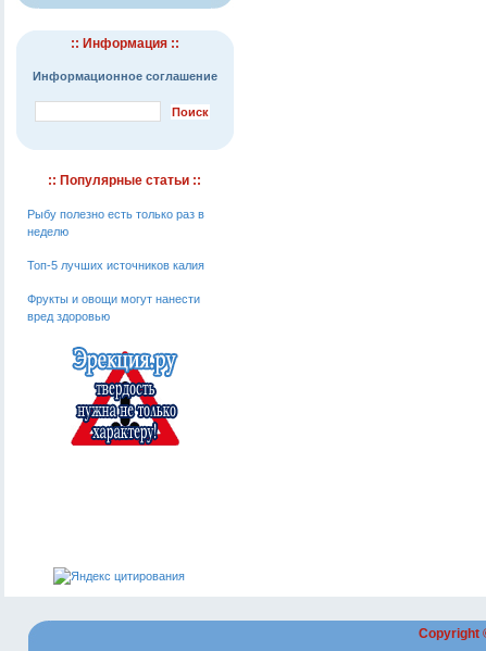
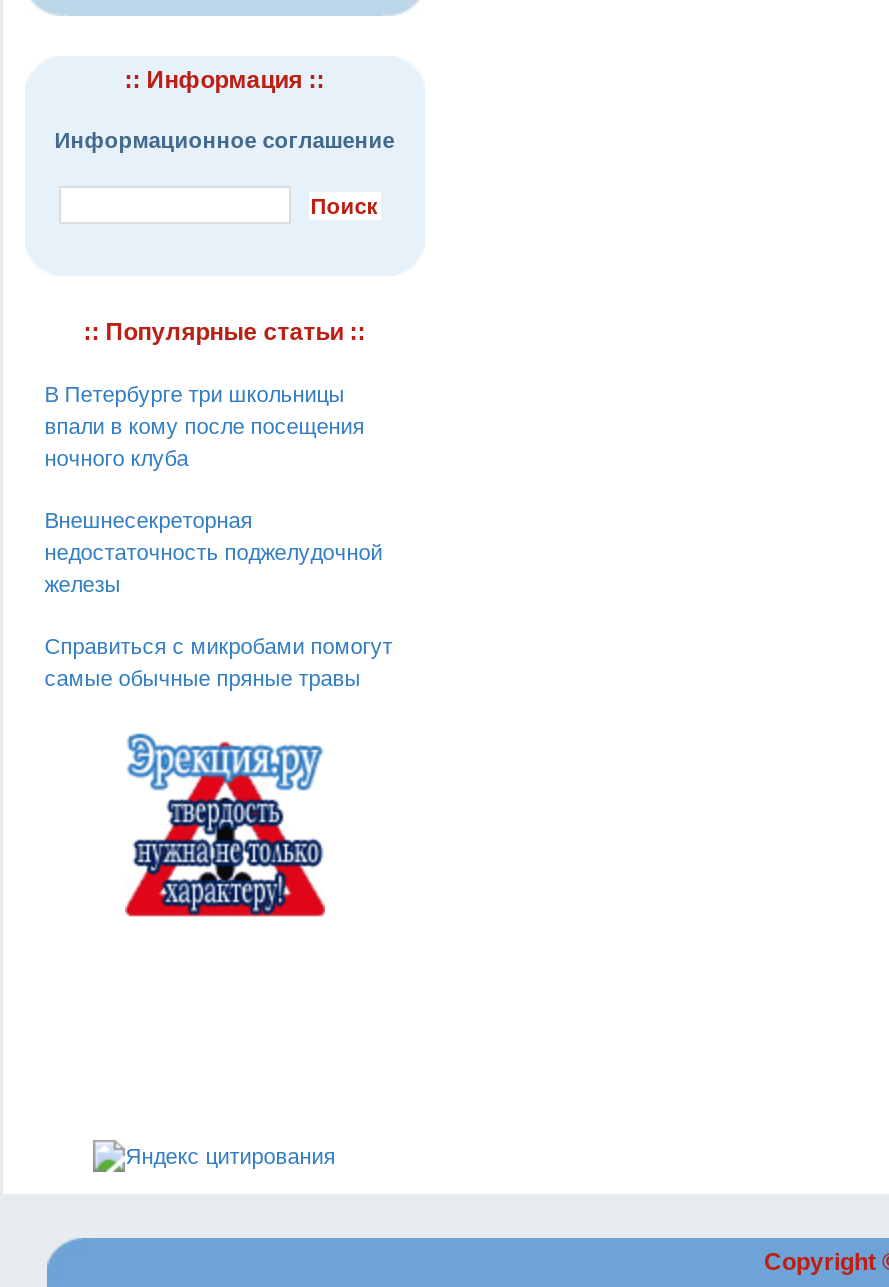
[27,208,204,238] Рыбу полезно есть только раз в | неделю -> [45,382,365,470] В Петербурге три школьницы | впали в кому после посещения | ночного клуба
[27,259,204,272] Топ-5 лучших источников калия -> [45,508,383,596] Внешнесекреторная | недостаточность поджелудочной | железы
[27,292,200,323] Фрукты и овощи могут нанести | вред здоровью -> [45,634,393,690] Справиться с микробами помогут | самые обычные пряные травы

